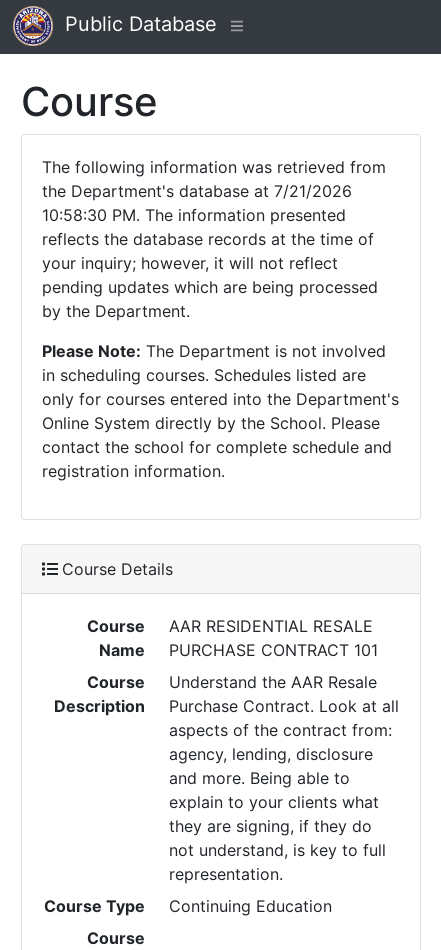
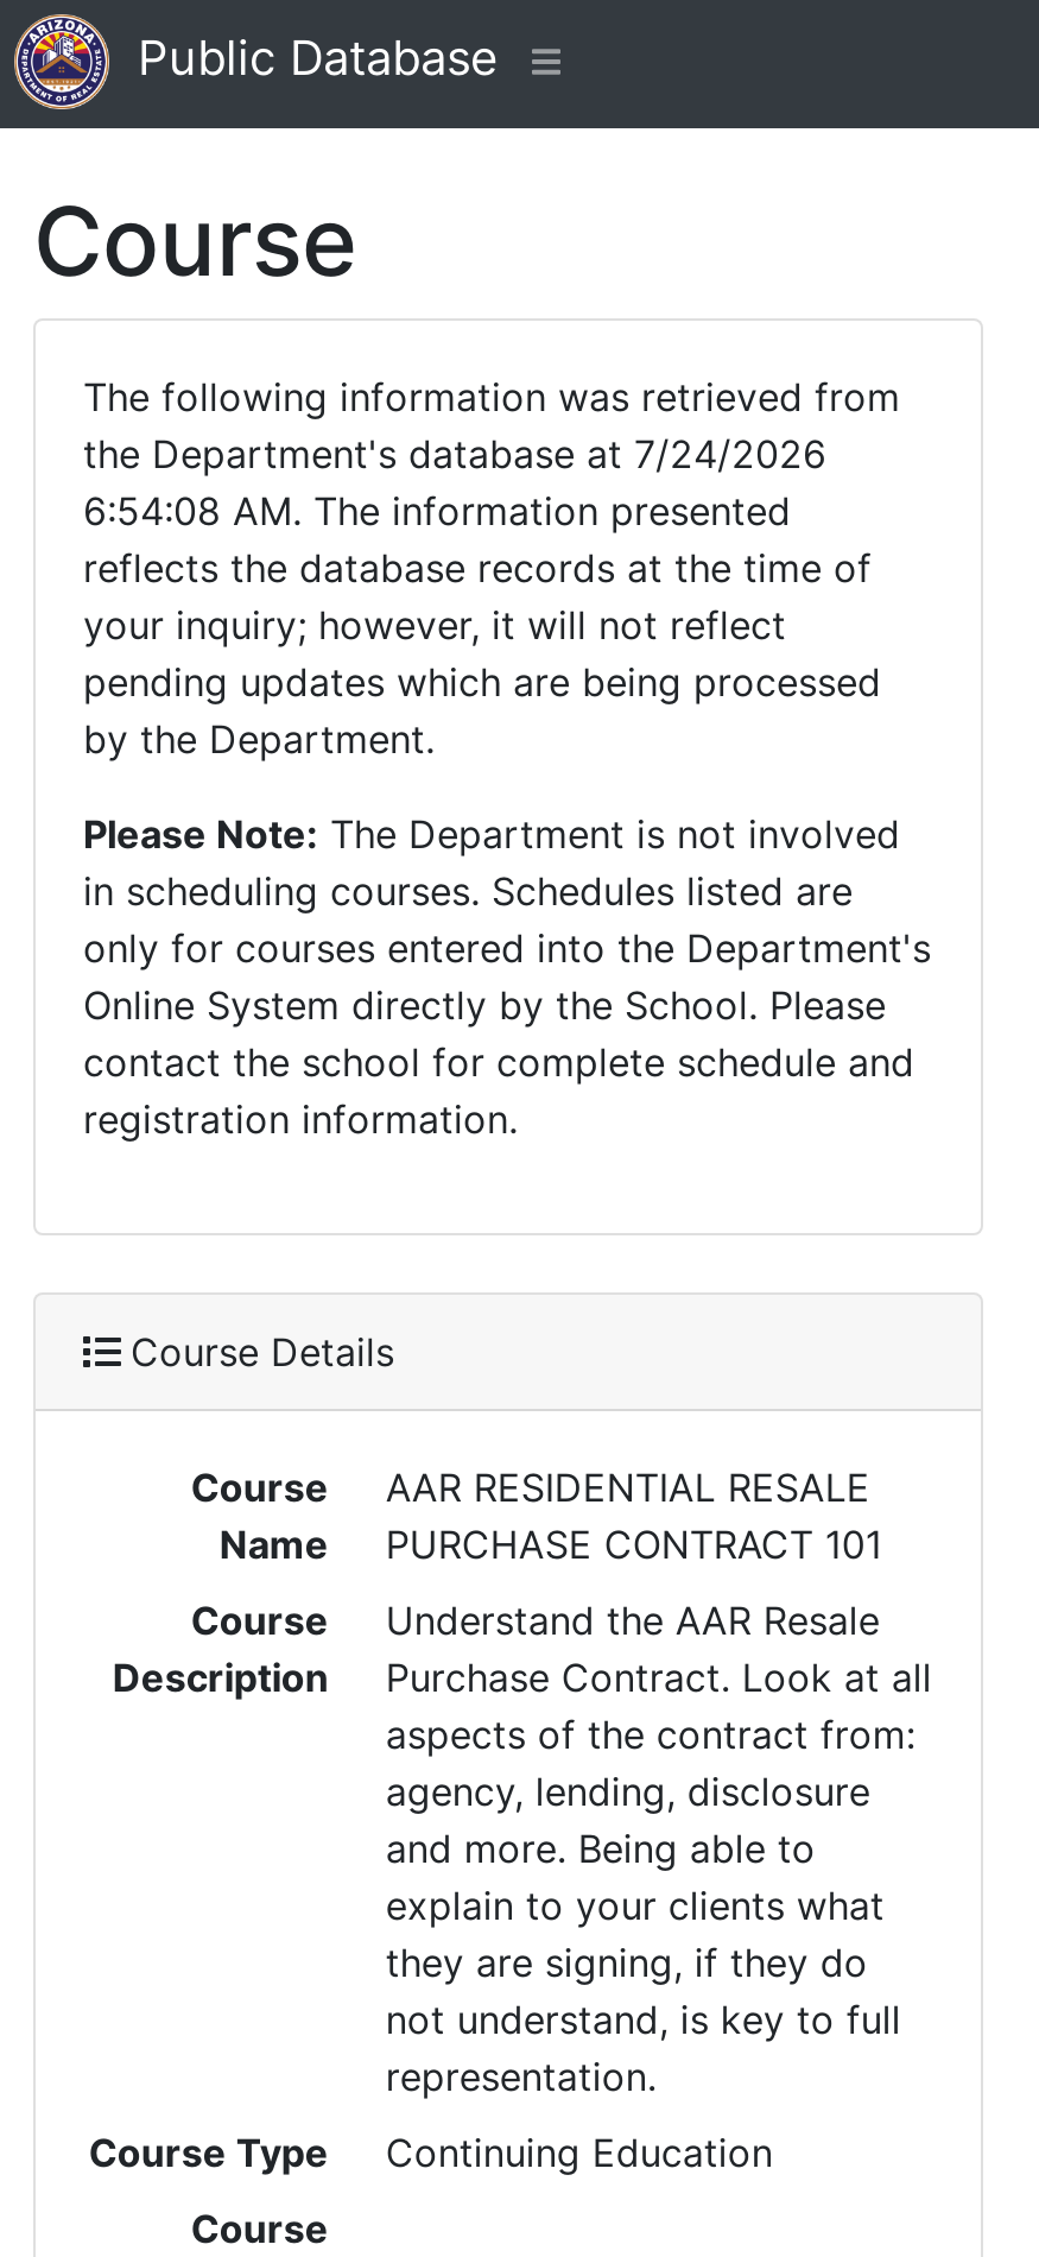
[42,181,352,201] the Department's database at 7/21/2026 -> [83,430,826,478] the Department's database at 7/24/2026
[42,205,346,225] 10:58:30 PM. The information presented -> [83,487,791,535] 6:54:08 AM. The information presented

